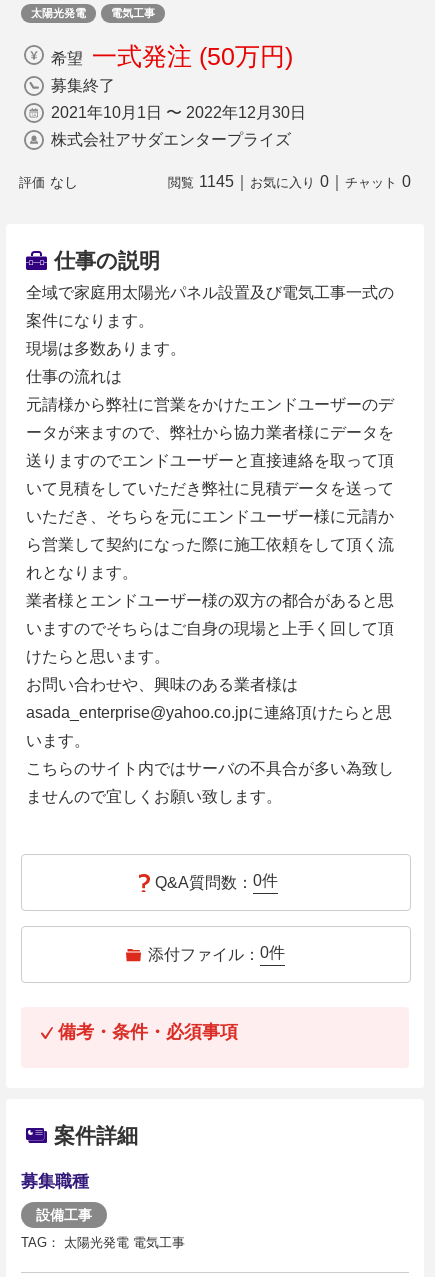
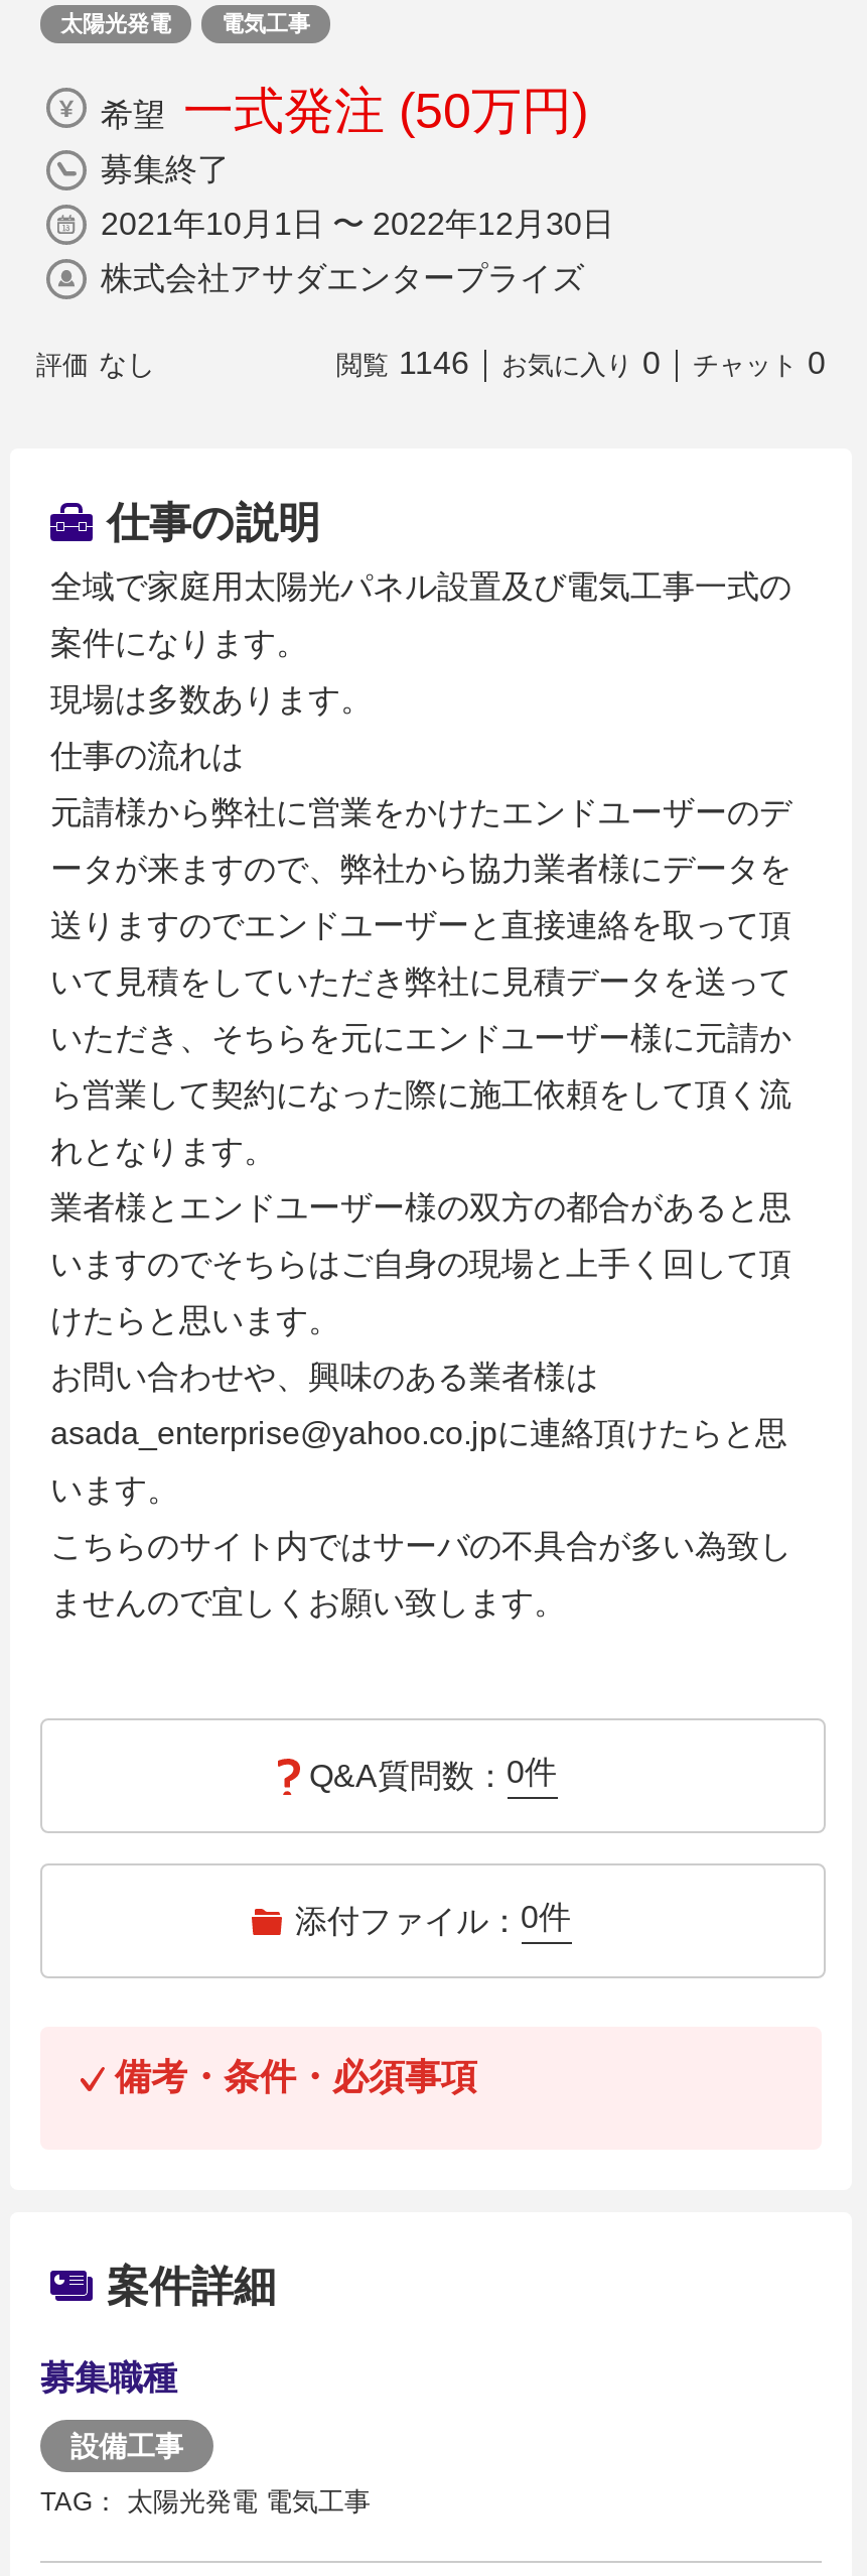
[168,173,411,190] 閲覧 1145｜お気に入り 0｜チャット 0 -> [336,346,826,380] 閲覧 1146｜お気に入り 0｜チャット 0

